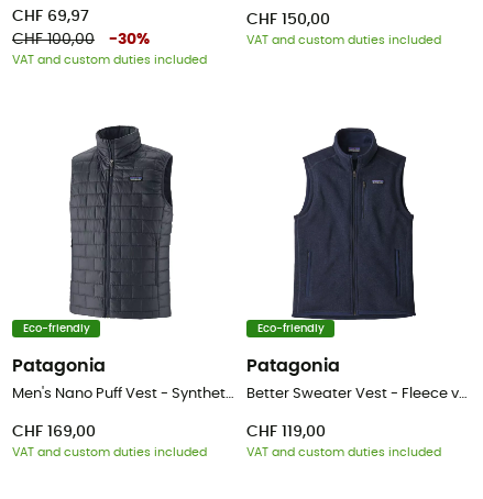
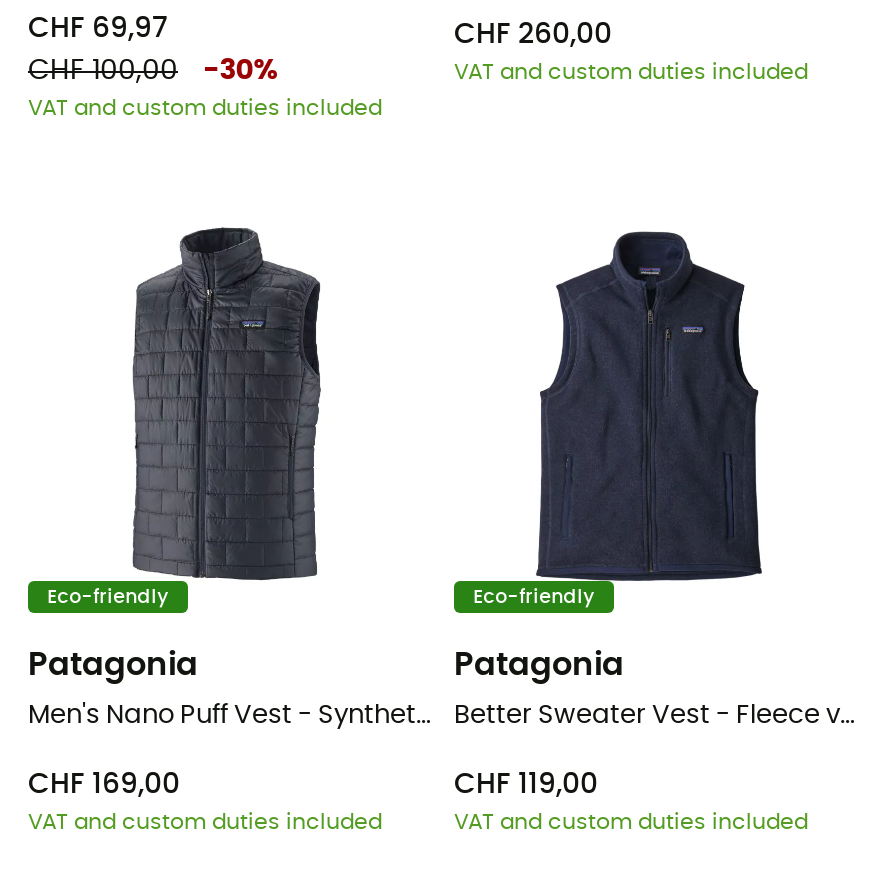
[246,12,330,28] CHF 150,00 -> [454,22,612,50] CHF 260,00

